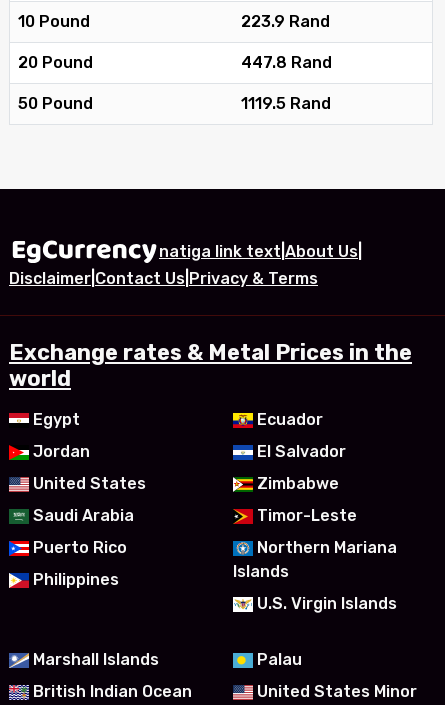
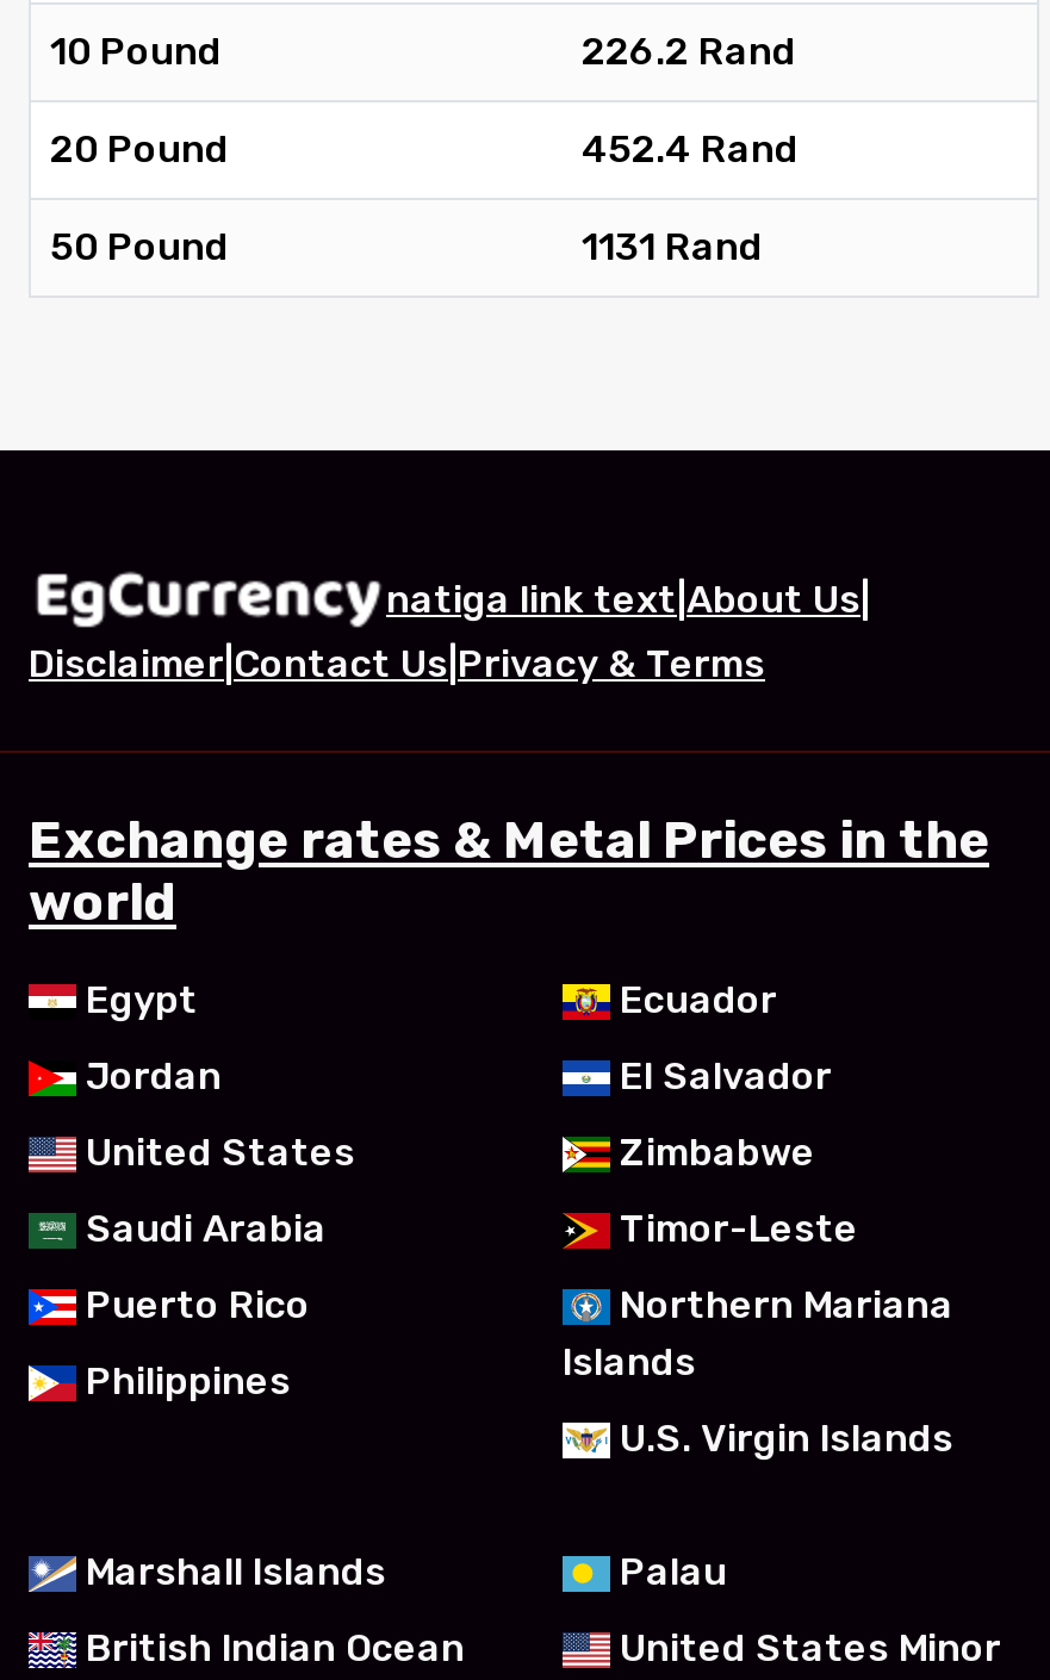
[241,12,330,31] 223.9 Rand -> [582,29,796,74] 226.2 Rand
[241,53,332,72] 447.8 Rand -> [582,127,799,172] 452.4 Rand
[241,94,331,113] 1119.5 Rand -> [582,224,763,270] 1131 Rand

